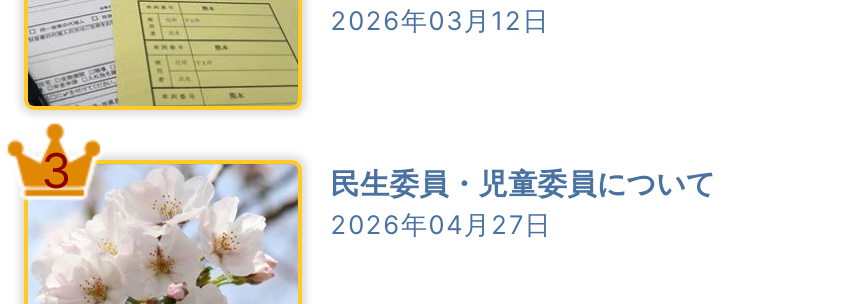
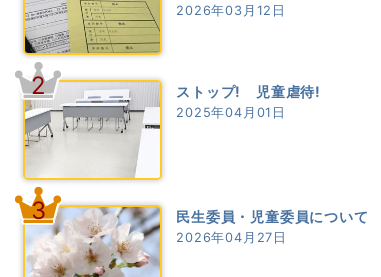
none -> [31,71,321,120] 2 | ストップ! 児童虐待! | 2025年04月01日

